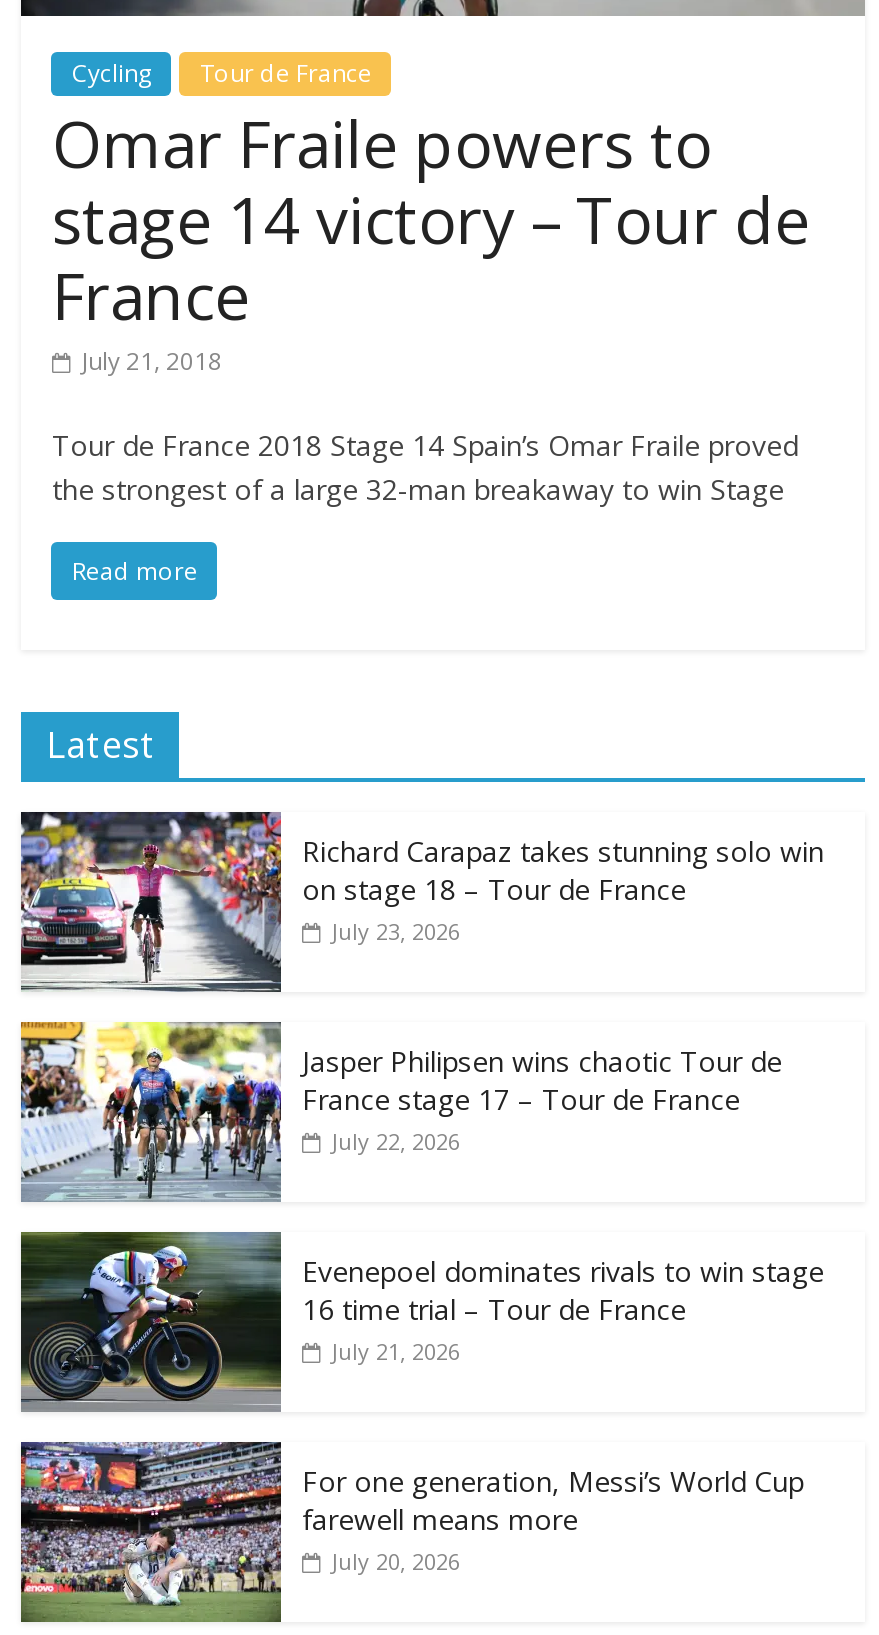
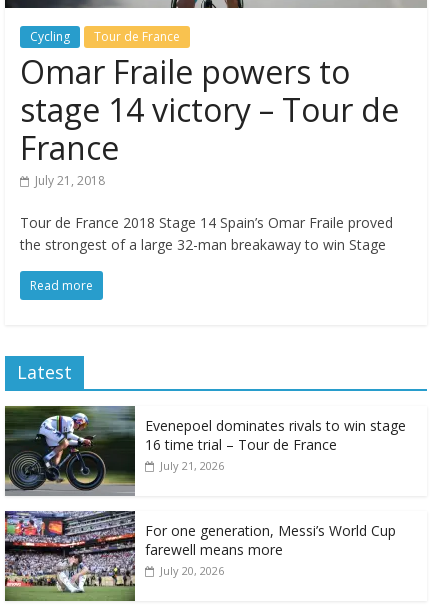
[19,810,824,990] [image] | Richard Carapaz takes stunning solo win | on stage 18 – Tour de France | July 23, 2026 -> none
[19,1020,782,1202] [image] | Jasper Philipsen wins chaotic Tour de | France stage 17 – Tour de France | July 22, 2026 -> none

